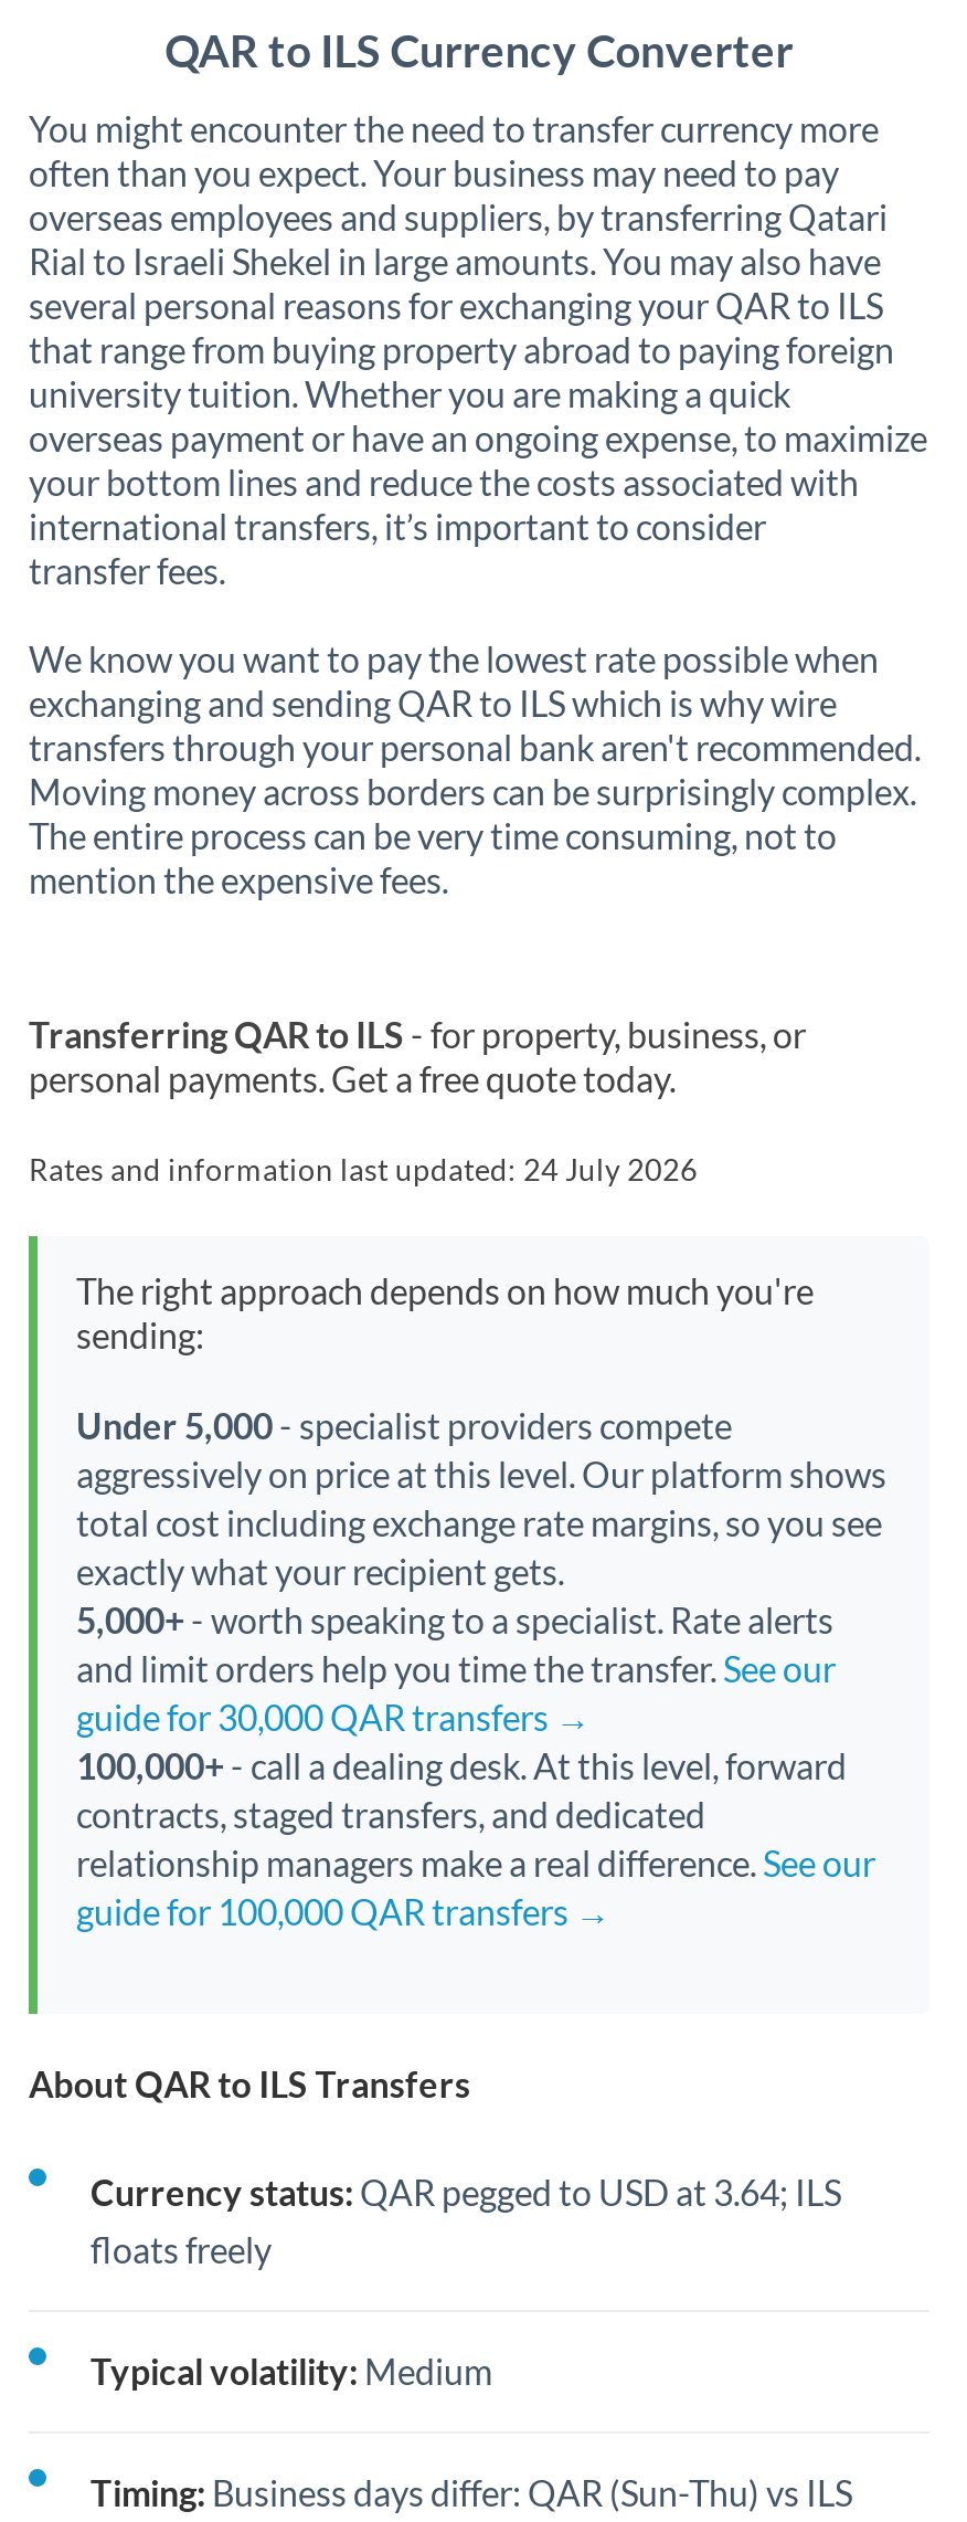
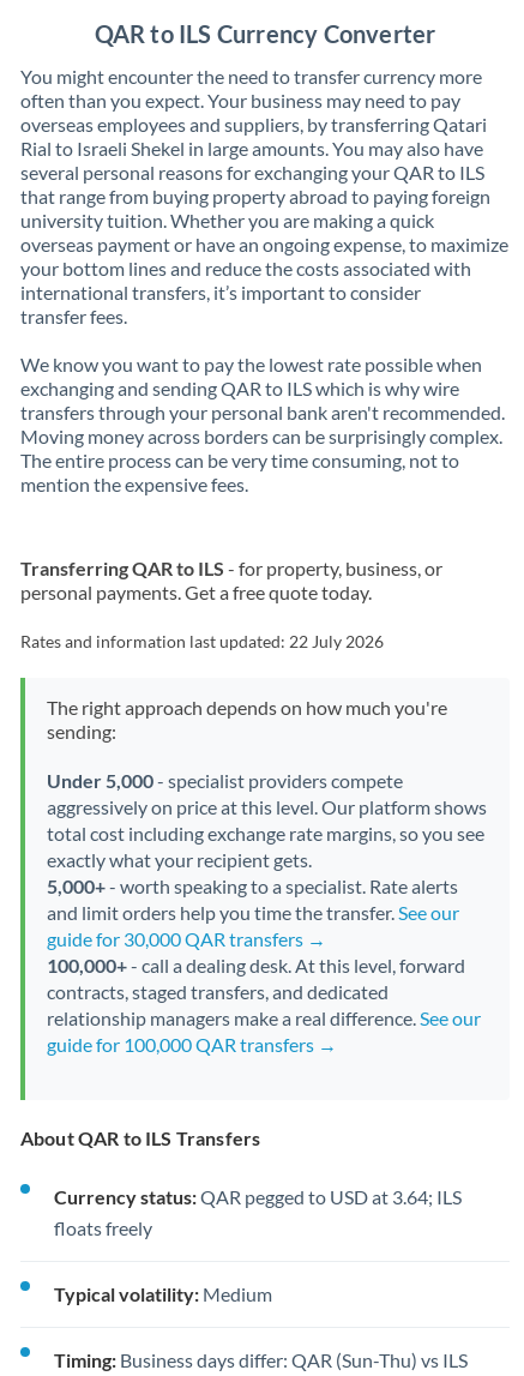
[29,1152,698,1188] Rates and information last updated: 24 July 2026 -> [20,632,384,651] Rates and information last updated: 22 July 2026

